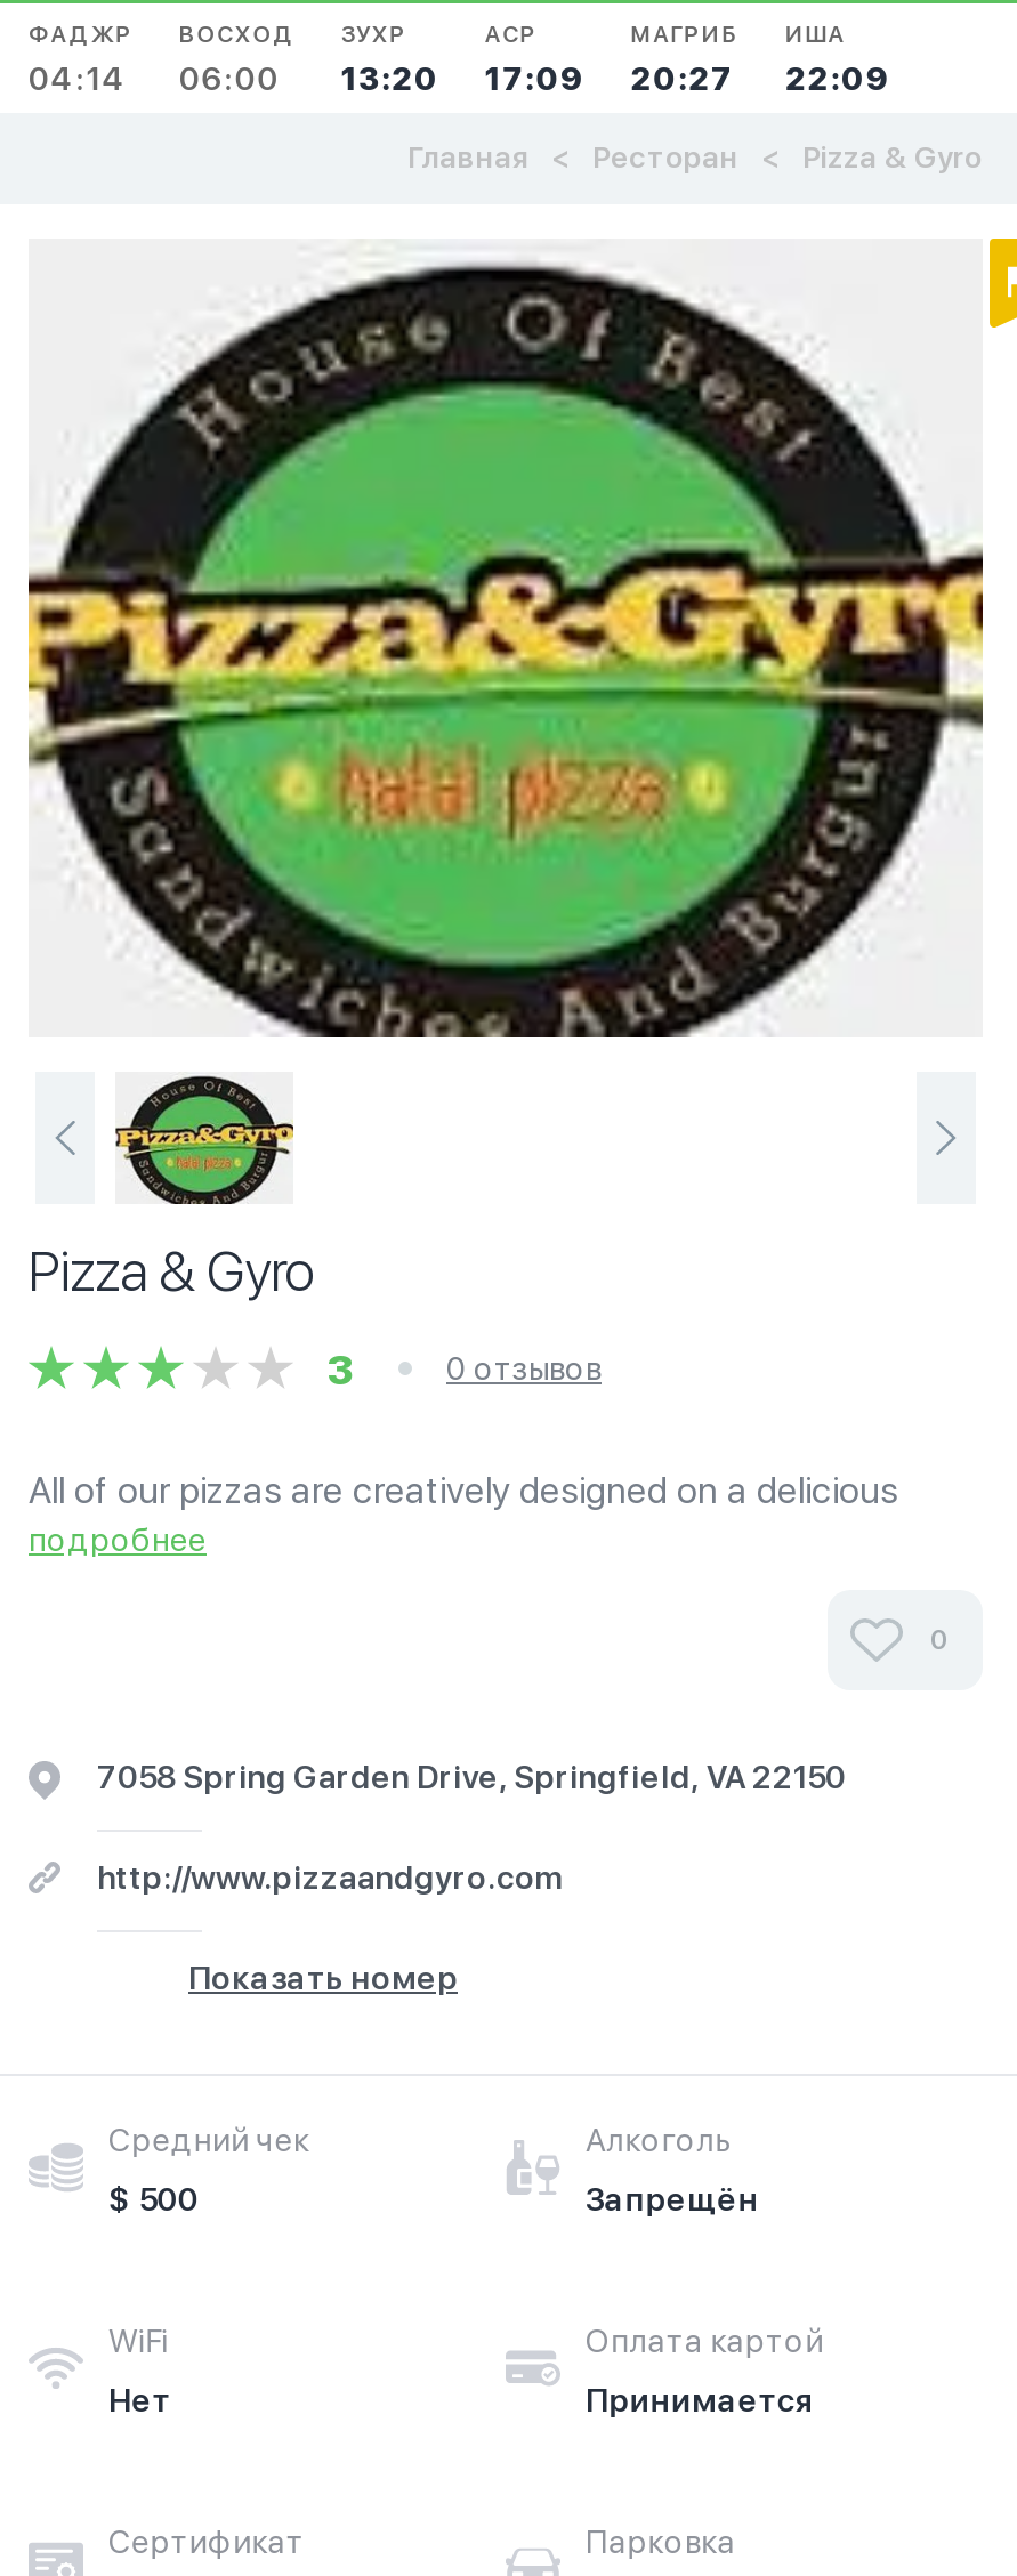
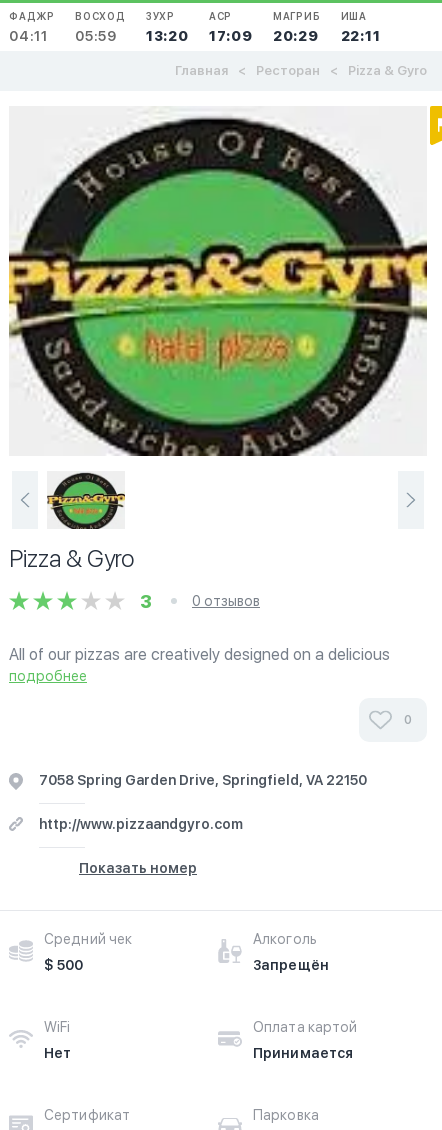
[29,60,127,97] 04:14 -> [9,28,48,44] 04:11
[179,60,280,97] 06:00 -> [75,28,117,44] 05:59
[631,60,733,97] 20:27 -> [273,28,319,44] 20:29
[786,60,891,97] 22:09 -> [341,28,381,44] 22:11

